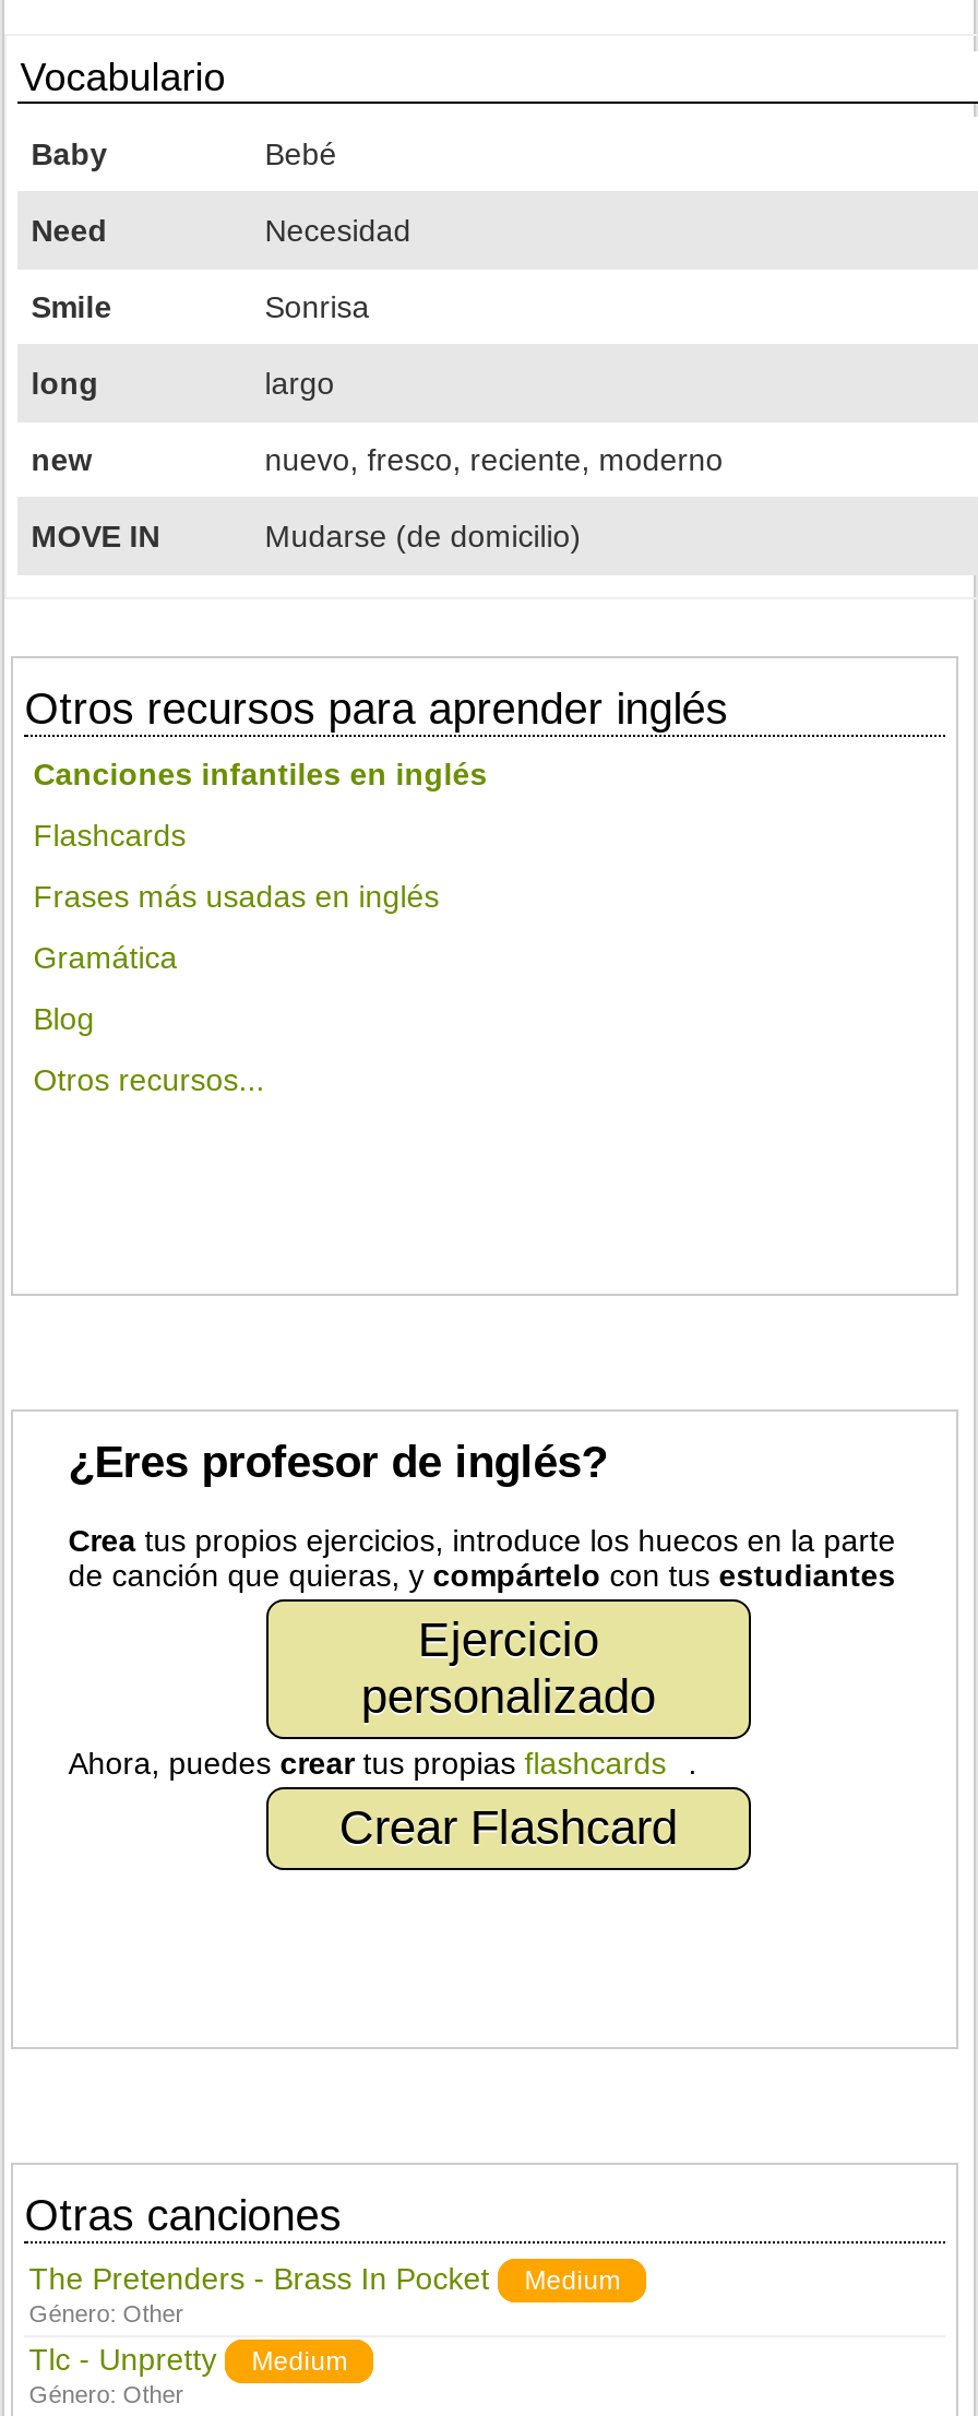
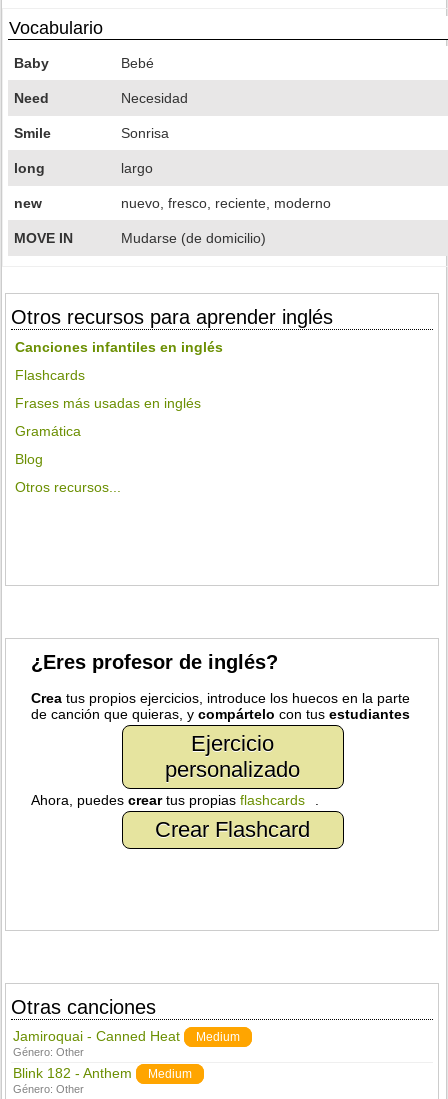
[29,2261,489,2296] The Pretenders - Brass In Pocket -> [13,1028,180,1044] Jamiroquai - Canned Heat
[29,2342,217,2377] Tlc - Unpretty -> [13,1065,132,1081] Blink 182 - Anthem

